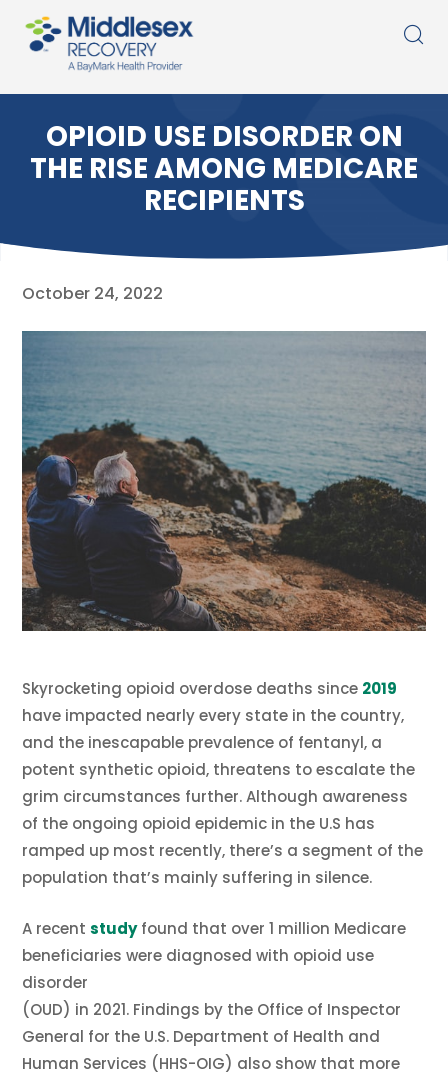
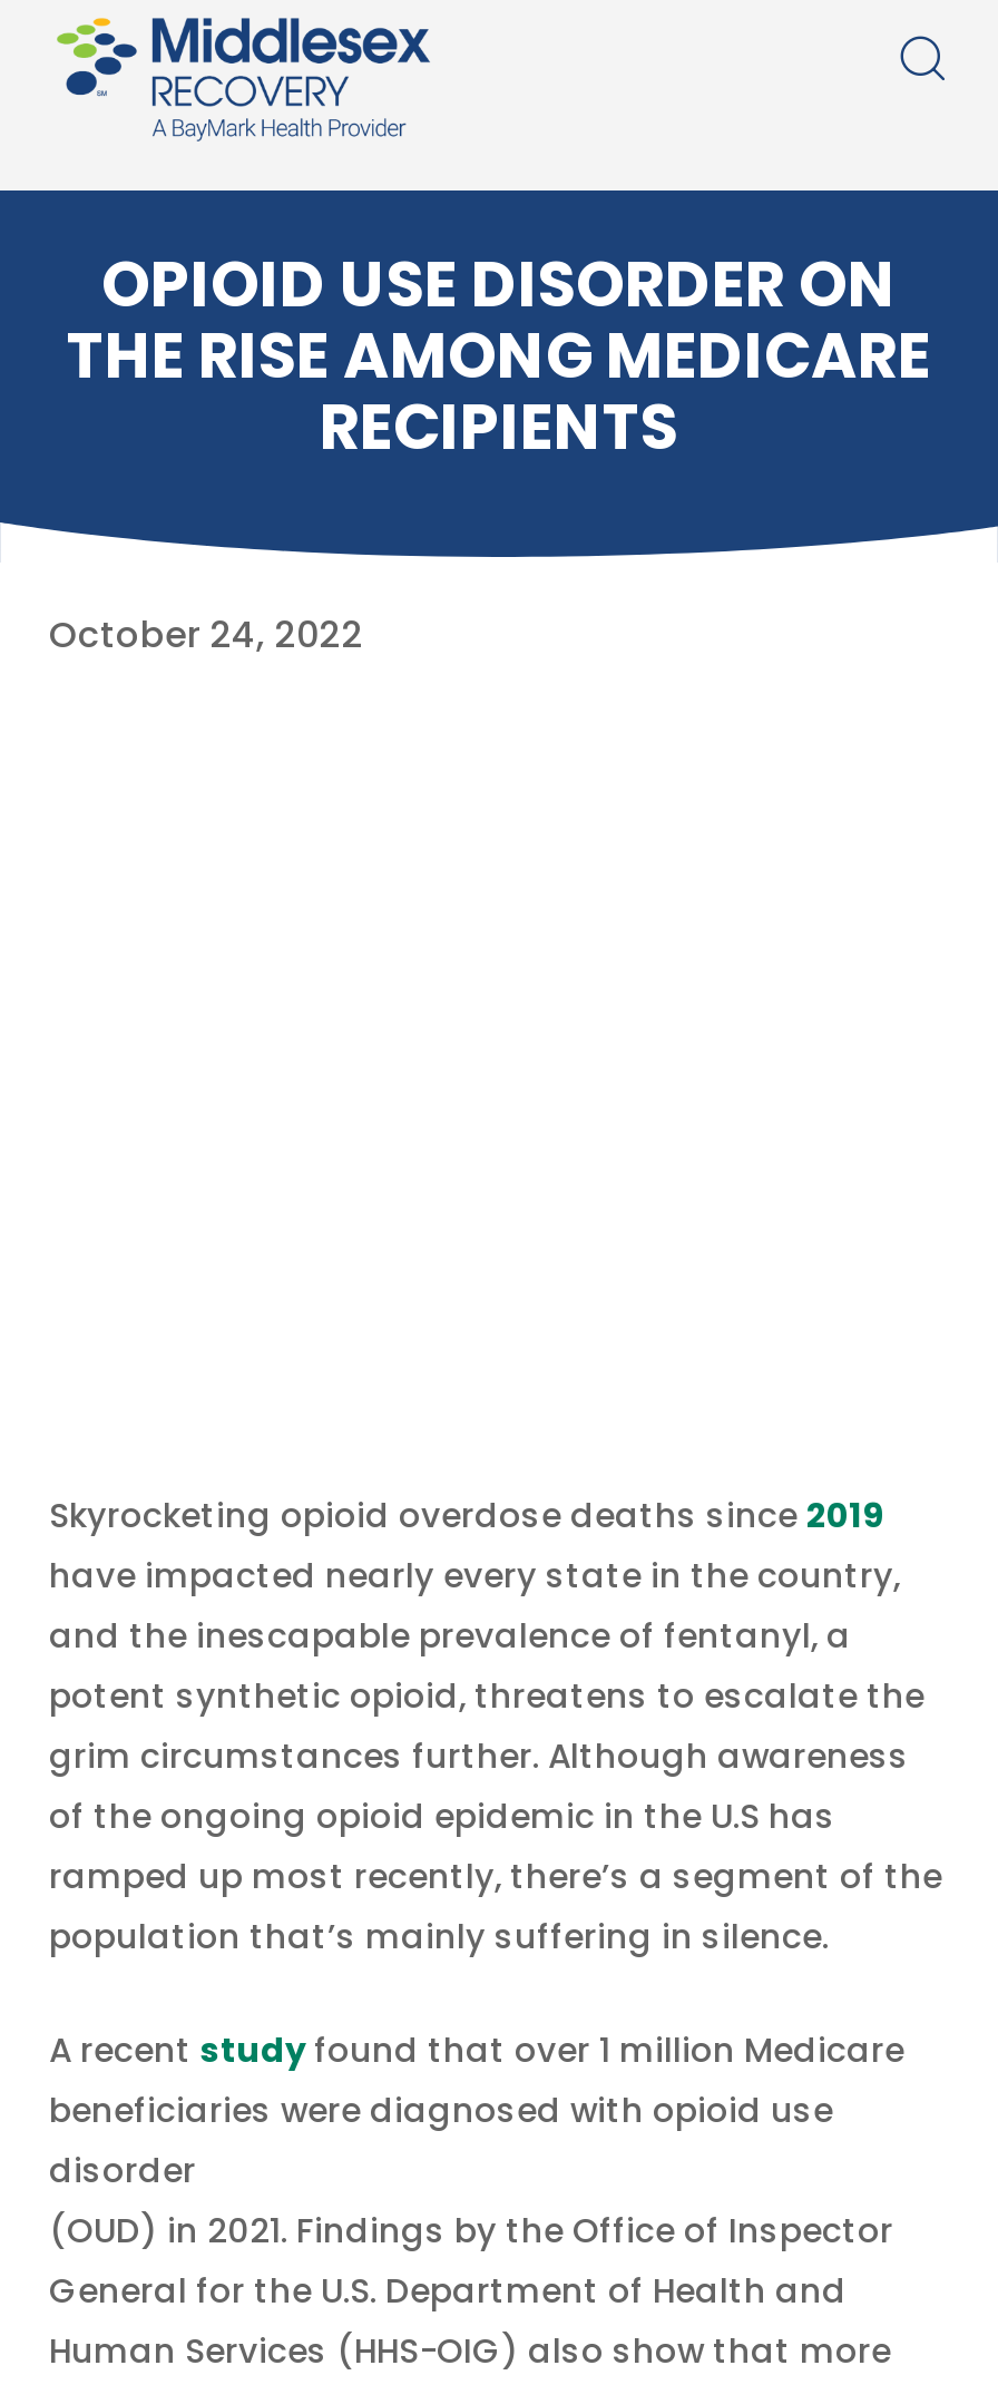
[21,330,427,632] [image] -> none

